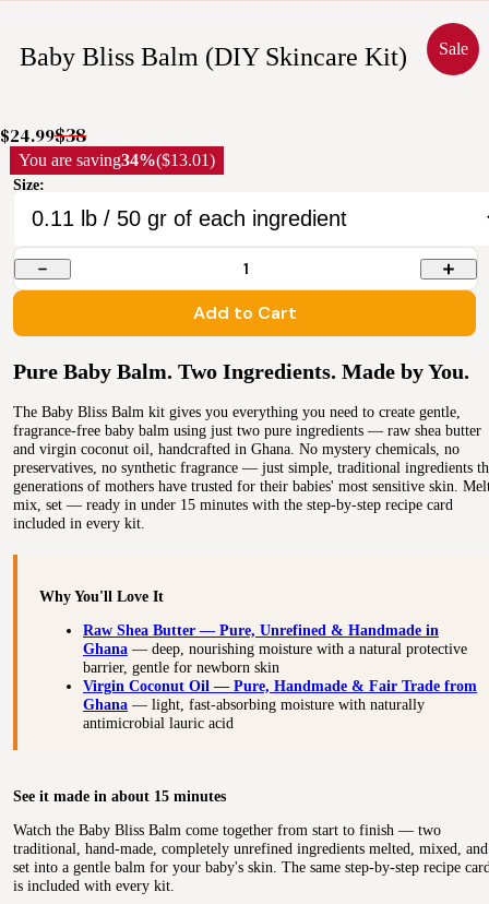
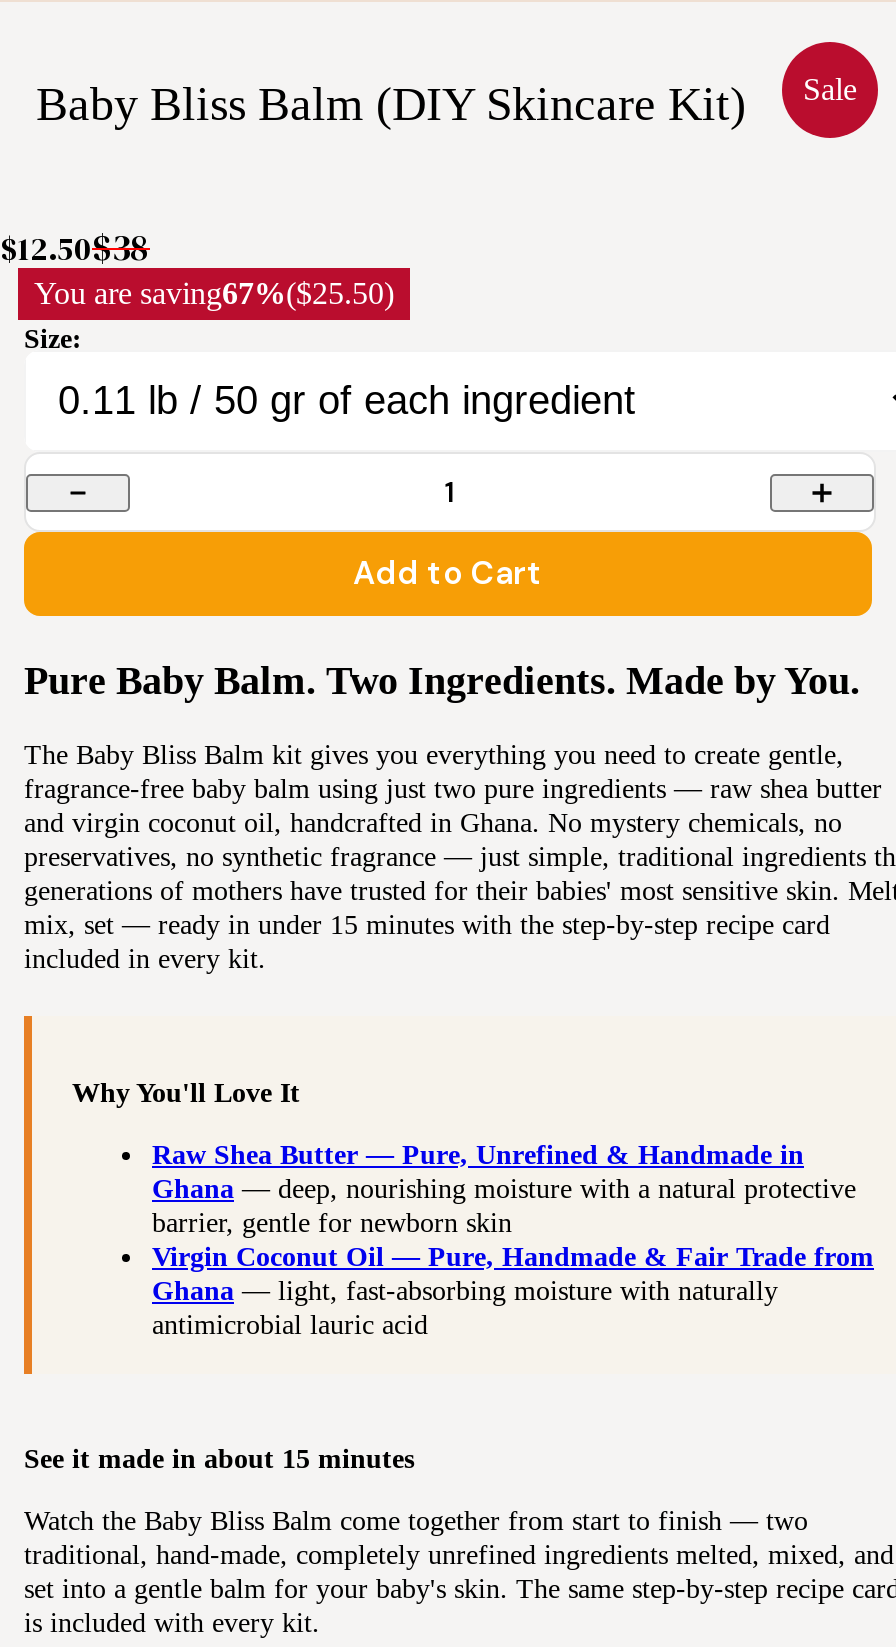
[0,122,86,149] $24.99$38 -> [0,223,150,273] $12.50$38
[19,151,215,170] You are saving34%($13.01) -> [34,277,394,311] You are saving67%($25.50)

